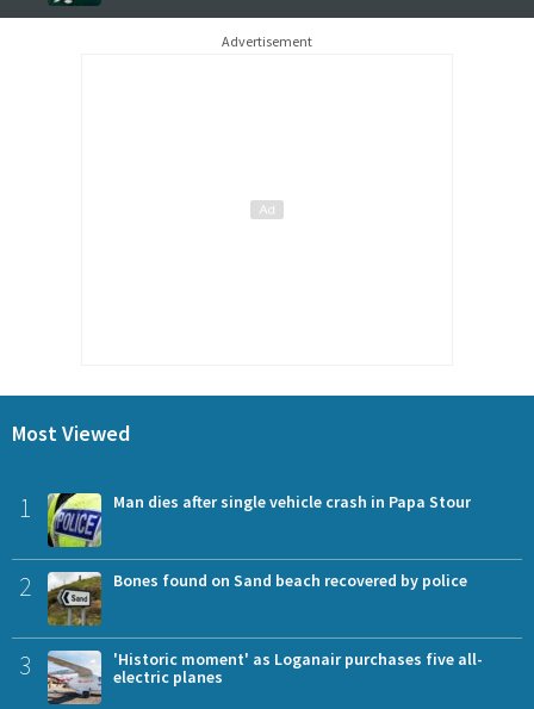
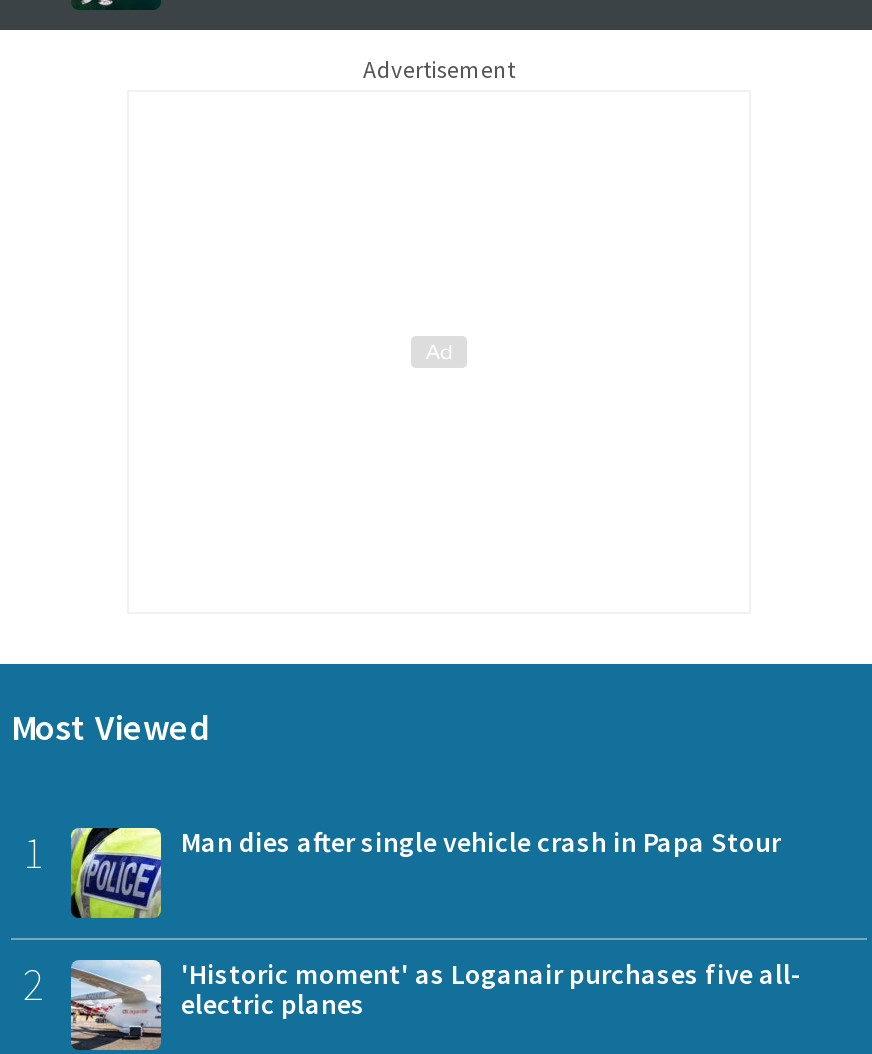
[19,569,467,681] [image] | Bones found on Sand beach recovered by police | 3 -> none

